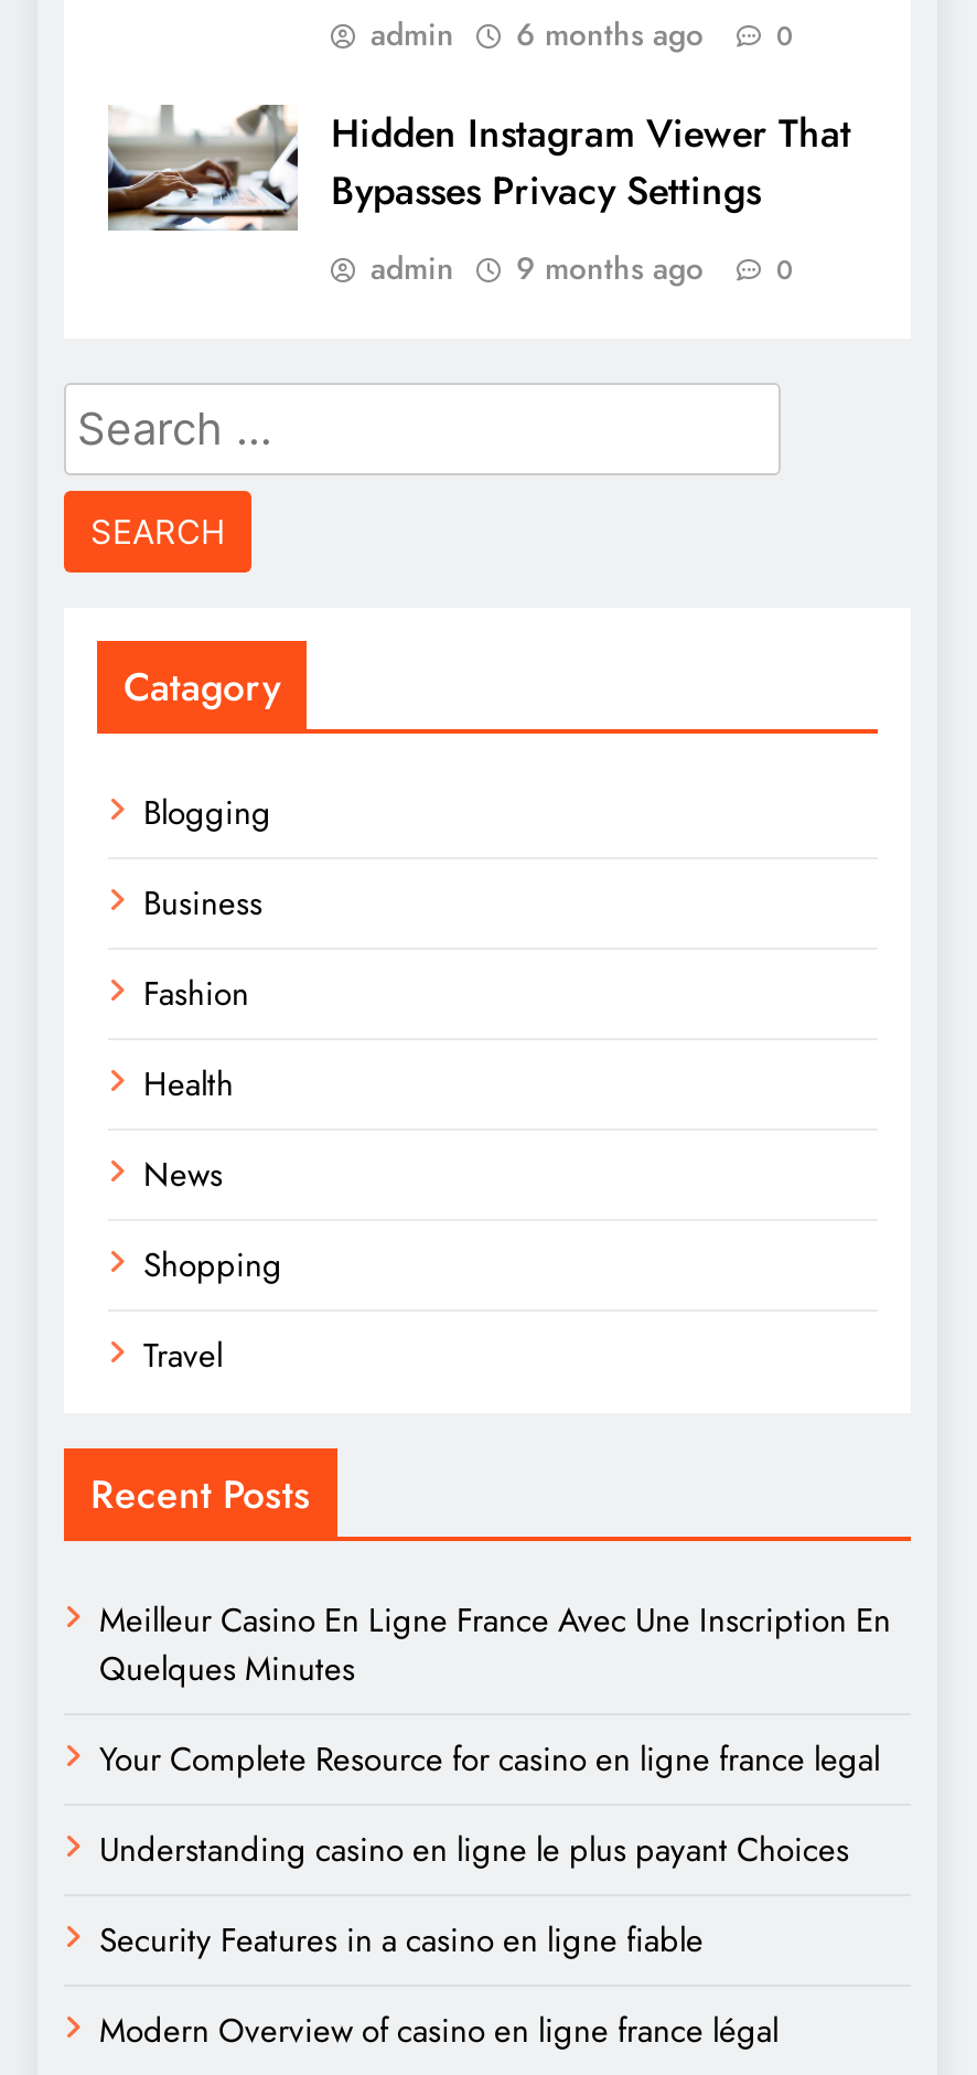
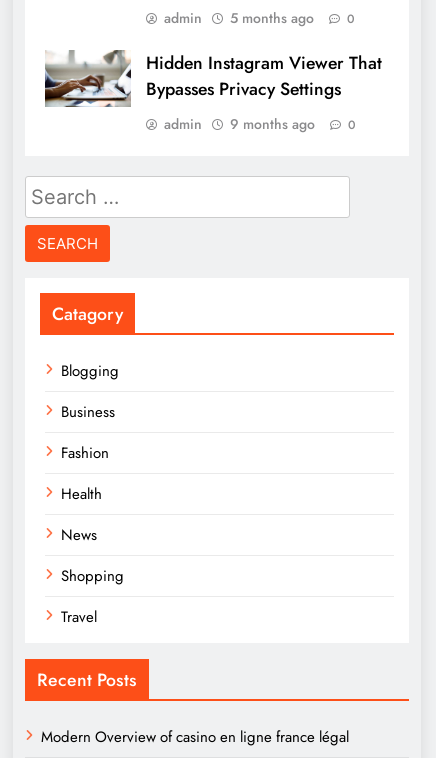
[371,12,794,56] admin 6 months ago 0 -> [164,8,355,28] admin 5 months ago 0
[99,1596,891,1965] Meilleur Casino En Ligne France Avec Une Inscription En | Quelques Minutes | Your Complete Resource for casino en ligne france legal | Understanding casino en ligne le plus payant Choices | Security Features in a casino en ligne fiable -> none

